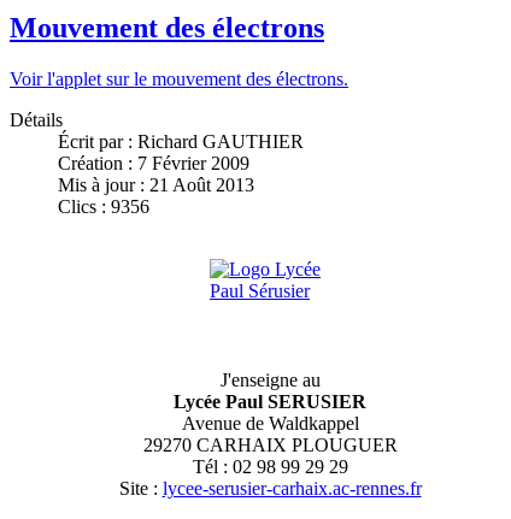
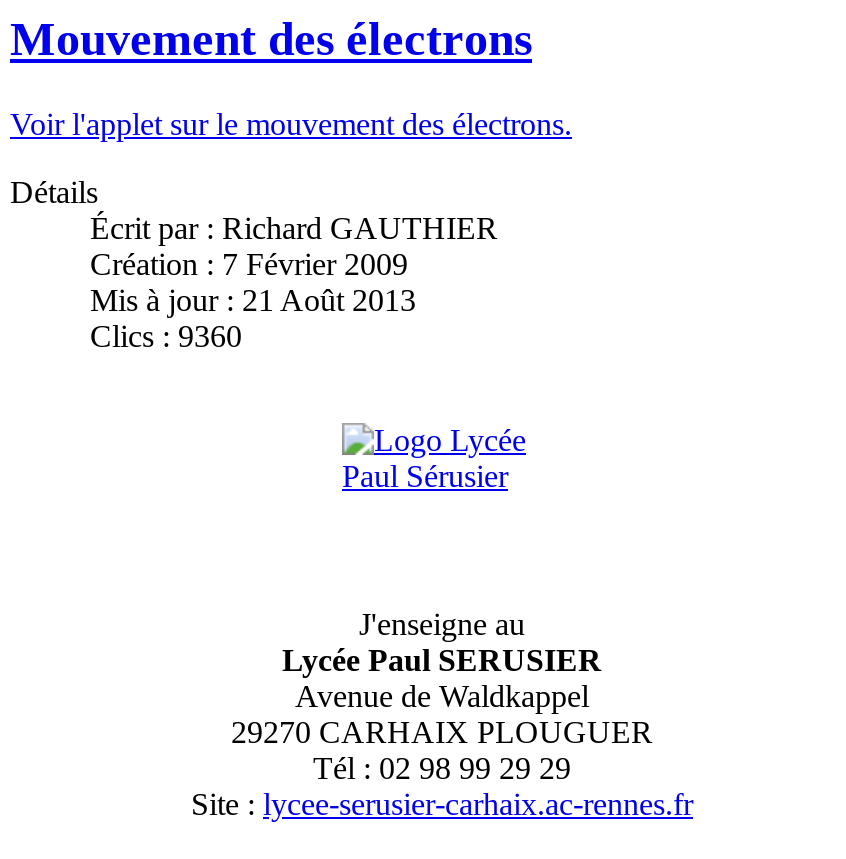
[58,196,149,216] Clics : 9356 -> [90,318,242,352] Clics : 9360

